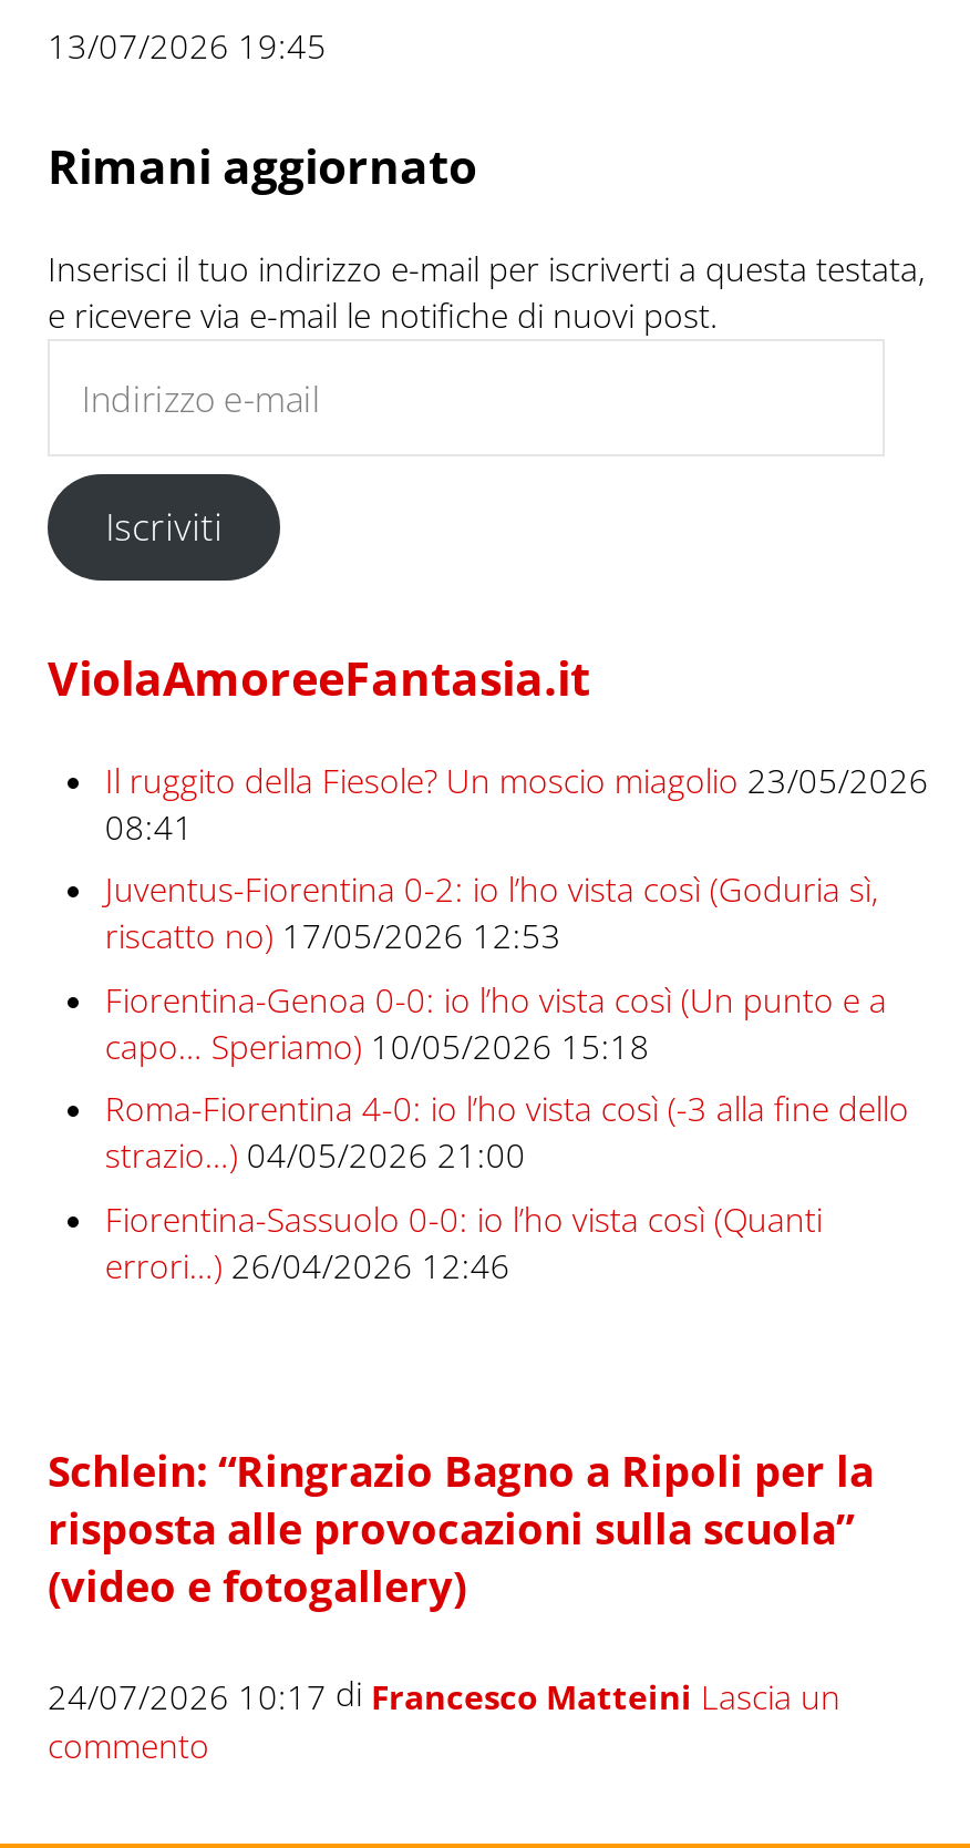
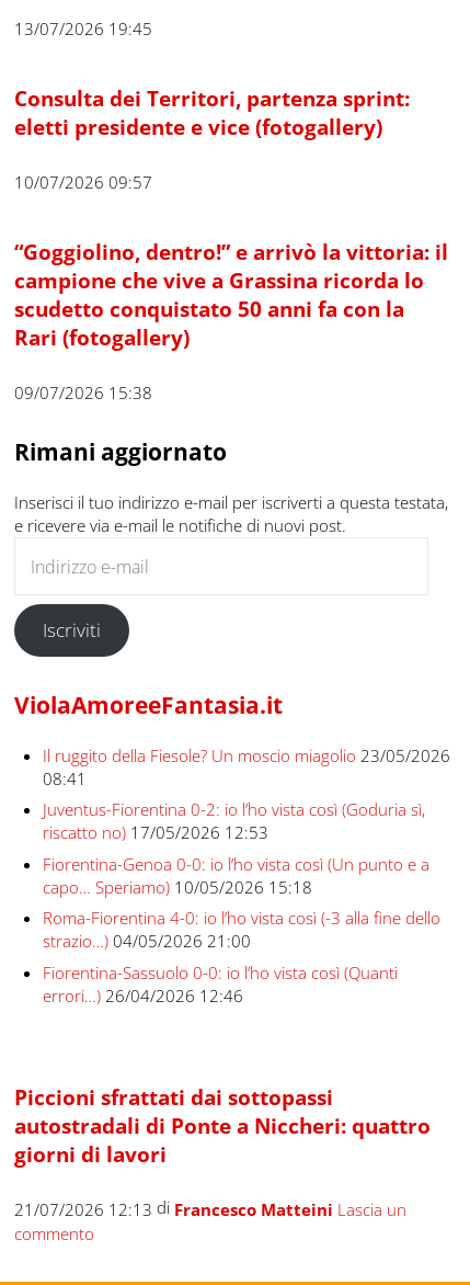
none -> [14,84,448,403] Consulta dei Territori, partenza sprint: | eletti presidente e vice (fotogallery) | 10/07/2026 09:57 | “Goggiolino, dentro!” e arrivò la vittoria: il | campione che vive a Grassina ricorda lo | scudetto conquistato 50 anni fa con la | Rari (fotogallery) | 09/07/2026 15:38
[48,1443,874,1613] Schlein: “Ringrazio Bagno a Ripoli per la | risposta alle provocazioni sulla scuola” | (video e fotogallery) -> [14,1083,431,1168] Piccioni sfrattati dai sottopassi | autostradali di Ponte a Niccheri: quattro | giorni di lavori
[48,1671,840,1719] 24/07/2026 10:17 di Francesco Matteini Lascia un -> [14,1196,406,1220] 21/07/2026 12:13 di Francesco Matteini Lascia un

